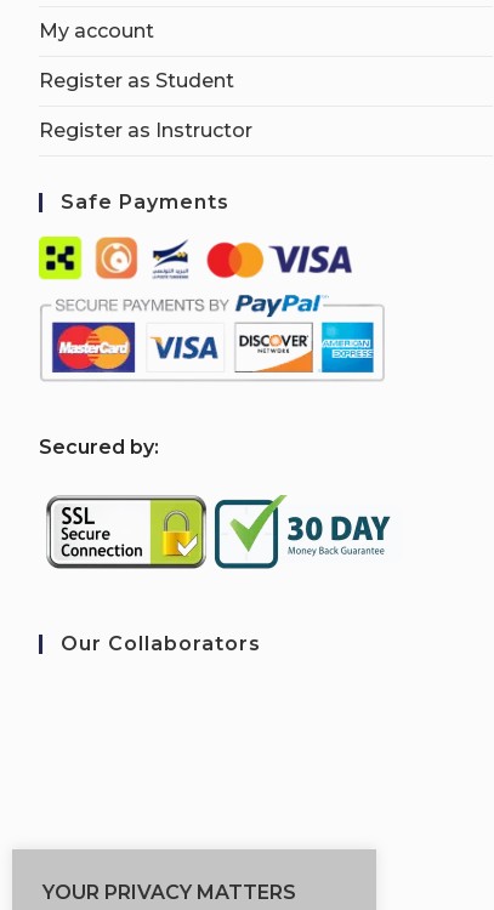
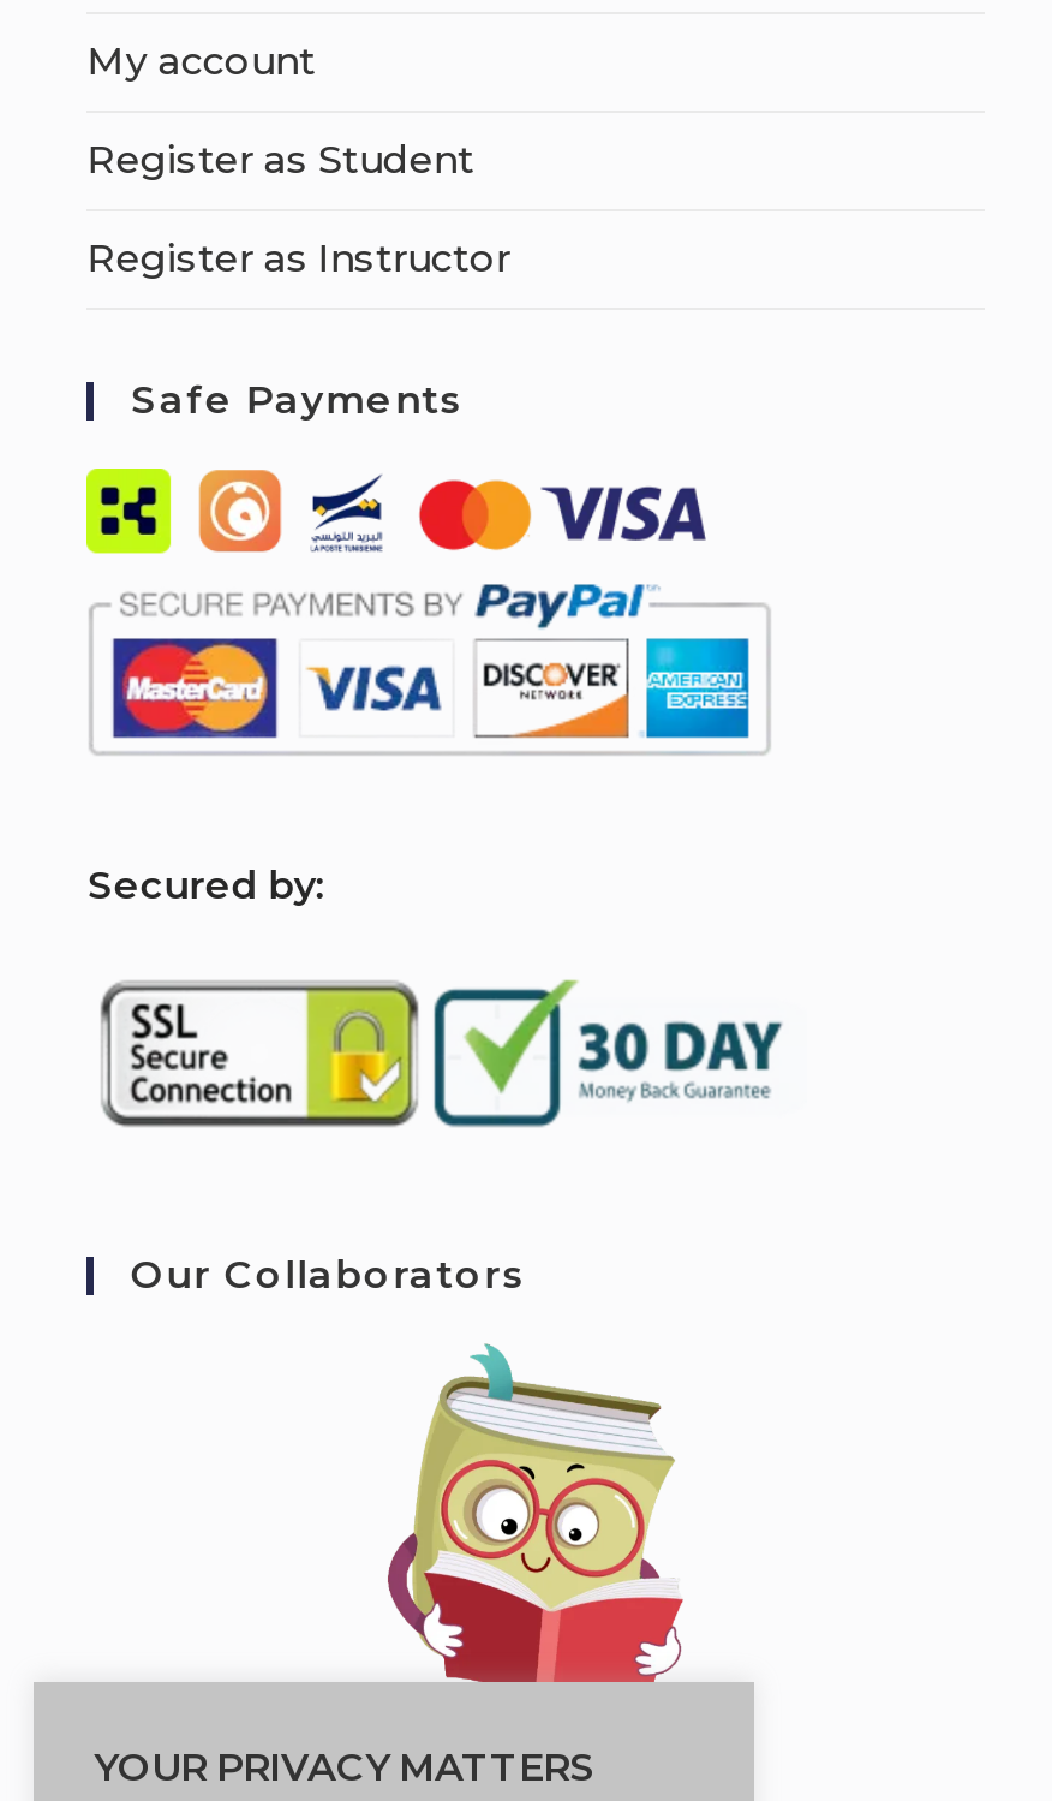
none -> [384,1343,685,1684] [image]

